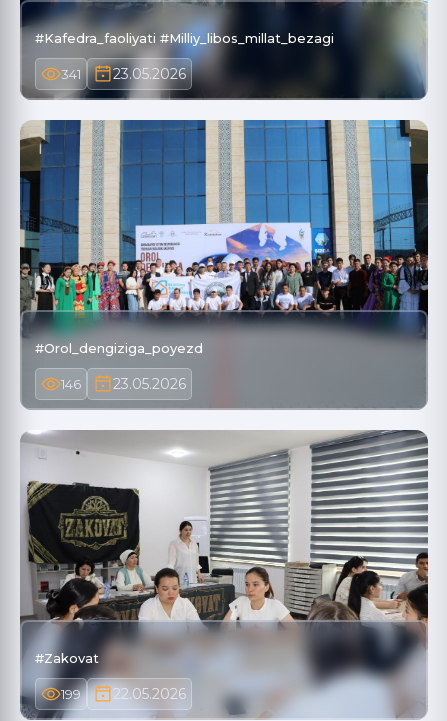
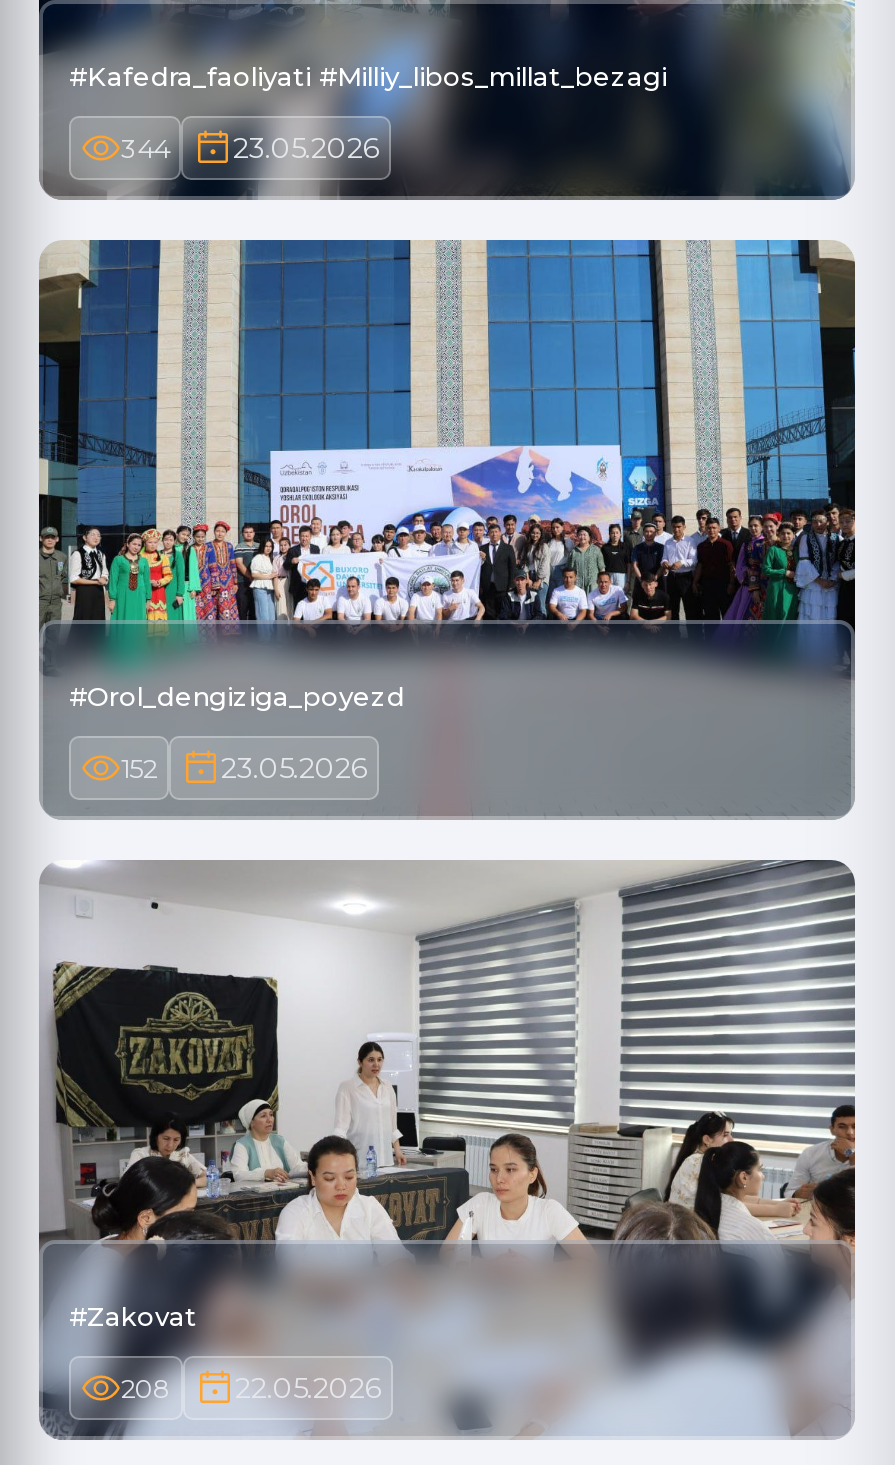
[61,65,186,83] 341 23.05.2026 -> [121,130,379,166] 344 23.05.2026
[61,375,186,393] 146 23.05.2026 -> [121,750,367,786] 152 23.05.2026
[61,685,186,703] 199 22.05.2026 -> [121,1370,381,1406] 208 22.05.2026

